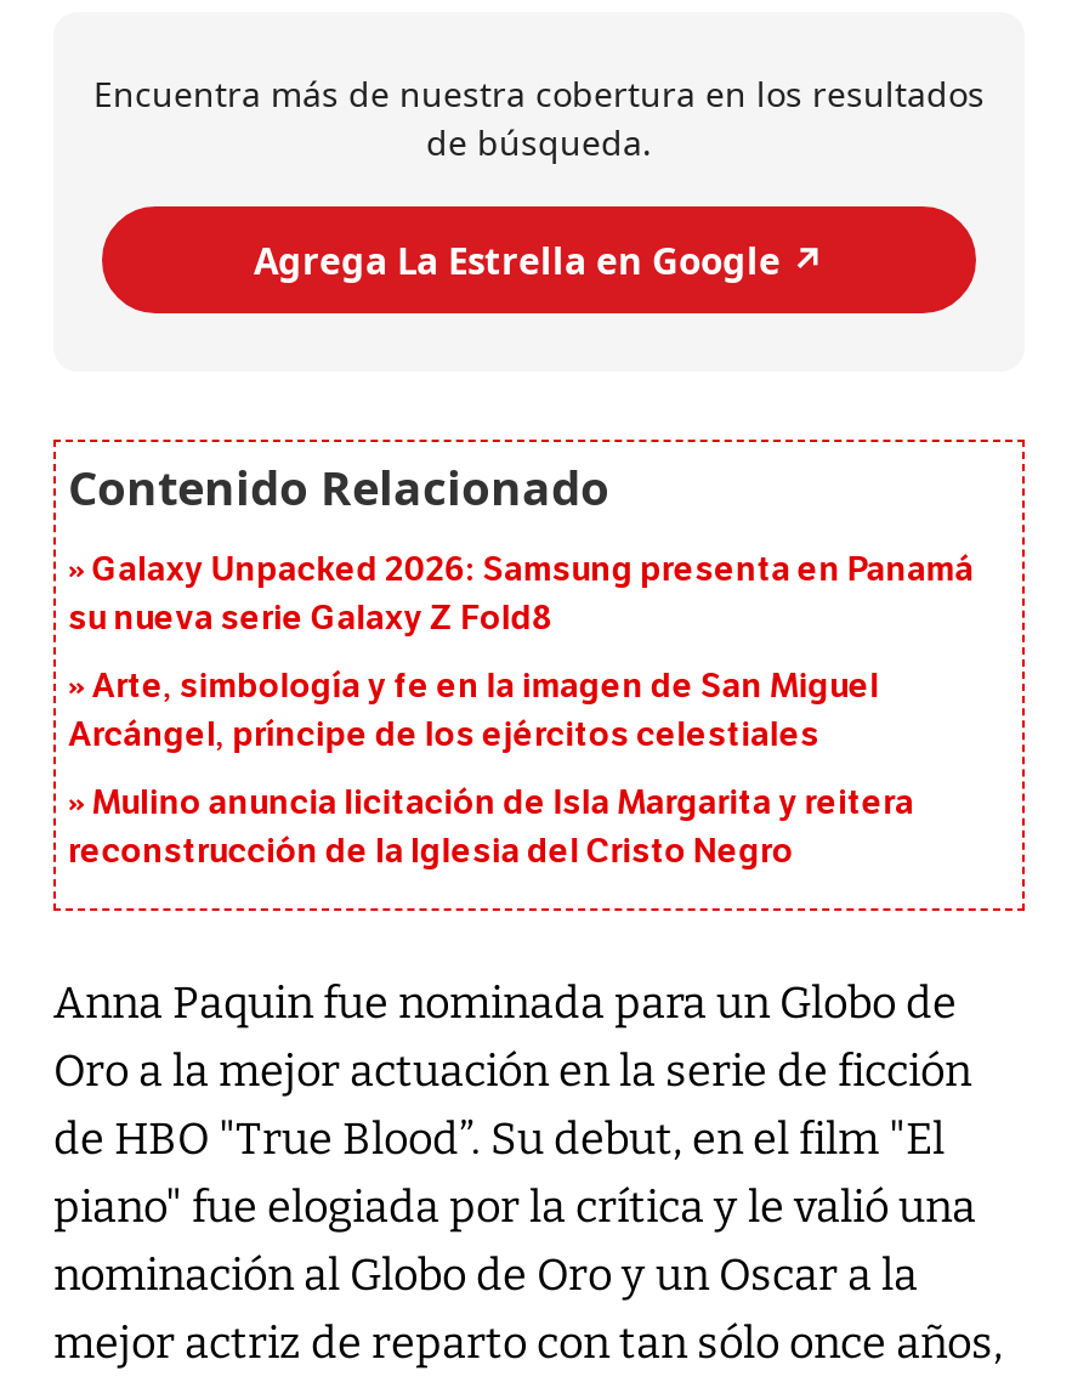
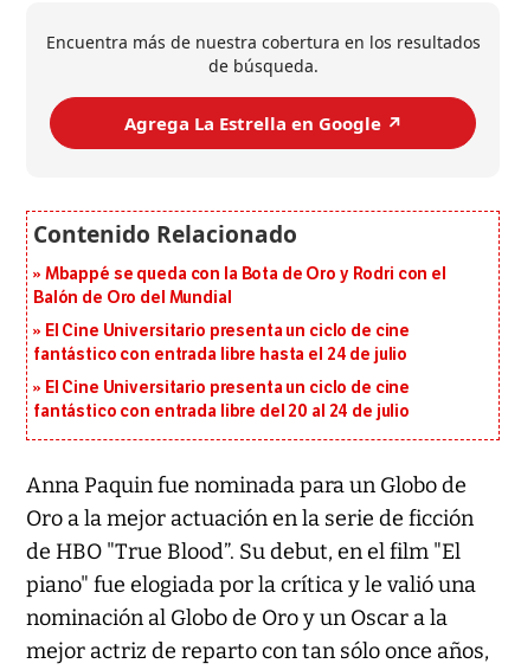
[68,550,974,640] Galaxy Unpacked 2026: Samsung presenta en Panamá | su nueva serie Galaxy Z Fold8 -> [33,265,446,308] Mbappé se queda con la Bota de Oro y Rodri con el | Balón de Oro del Mundial
[68,667,879,757] Arte, simbología y fe en la imagen de San Miguel | Arcángel, príncipe de los ejércitos celestiales -> [33,321,410,365] El Cine Universitario presenta un ciclo de cine | fantástico con entrada libre hasta el 24 de julio
[68,783,914,873] Mulino anuncia licitación de Isla Margarita y reitera | reconstrucción de la Iglesia del Cristo Negro -> [33,378,410,422] El Cine Universitario presenta un ciclo de cine | fantástico con entrada libre del 20 al 24 de julio

